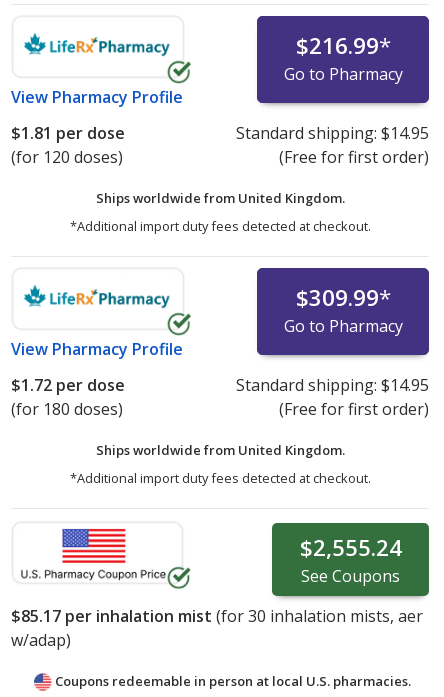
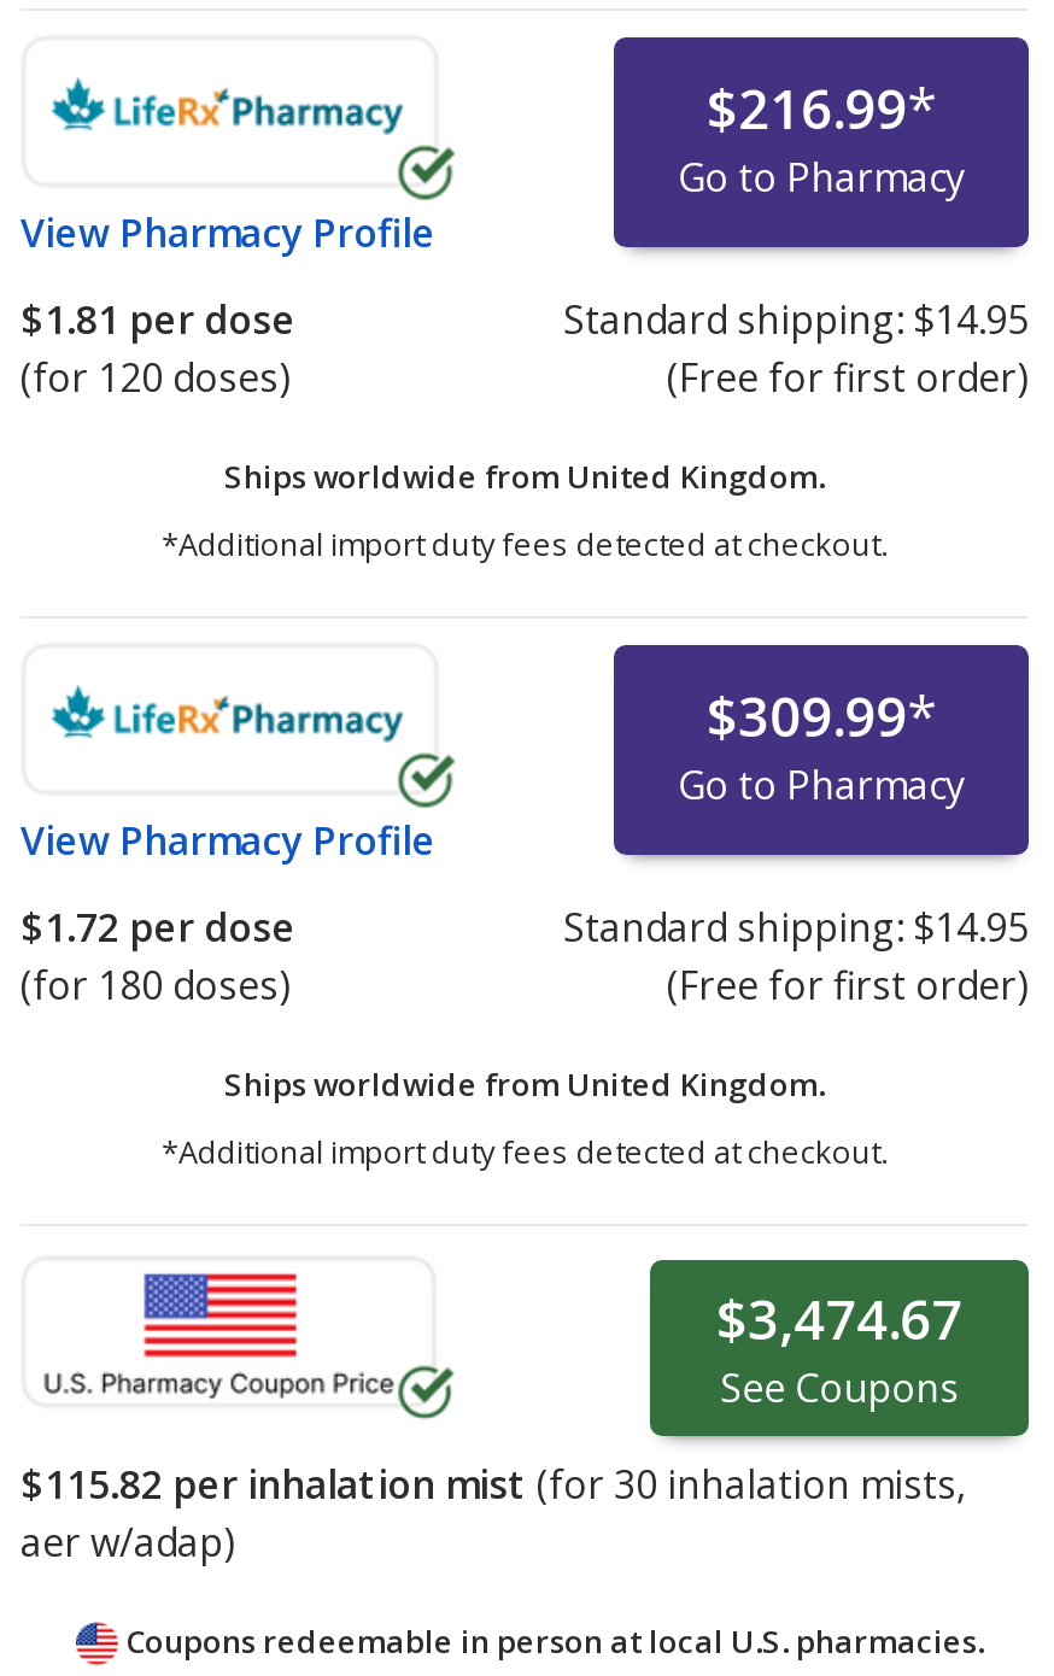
[300,532,402,563] $2,555.24 -> [717,1283,963,1357] $3,474.67
[11,605,423,651] $85.17 per inhalation mist (for 30 inhalation mists, aer | w/adap) -> [21,1459,966,1570] $115.82 per inhalation mist (for 30 inhalation mists, | aer w/adap)

